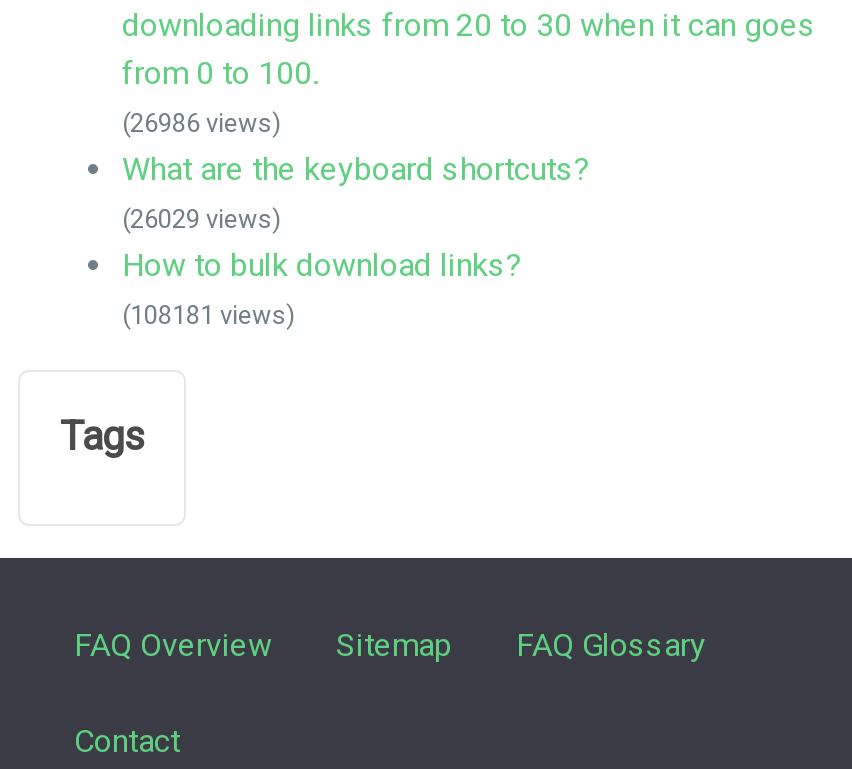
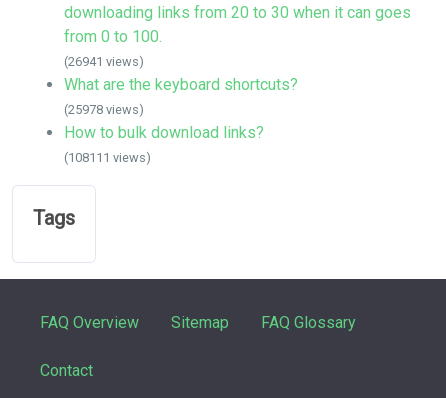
[122,108,282,138] (26986 views) -> [64,54,144,69] (26941 views)
[122,204,282,234] (26029 views) -> [64,102,144,117] (25978 views)
[122,300,296,330] (108181 views) -> [64,150,151,165] (108111 views)

